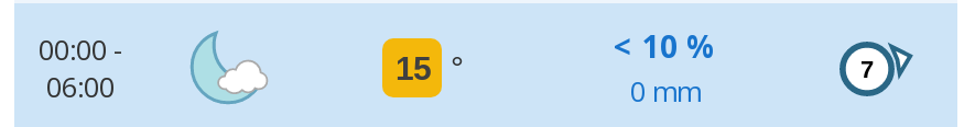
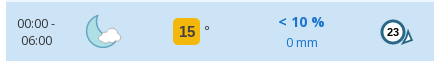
[859,55,873,83] 7 -> [386,26,398,38] 23

